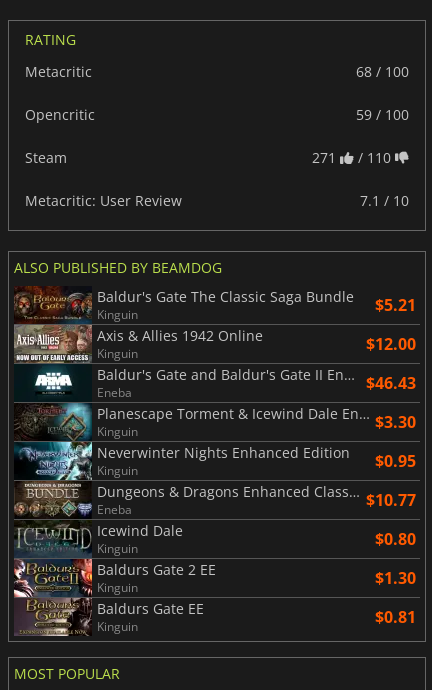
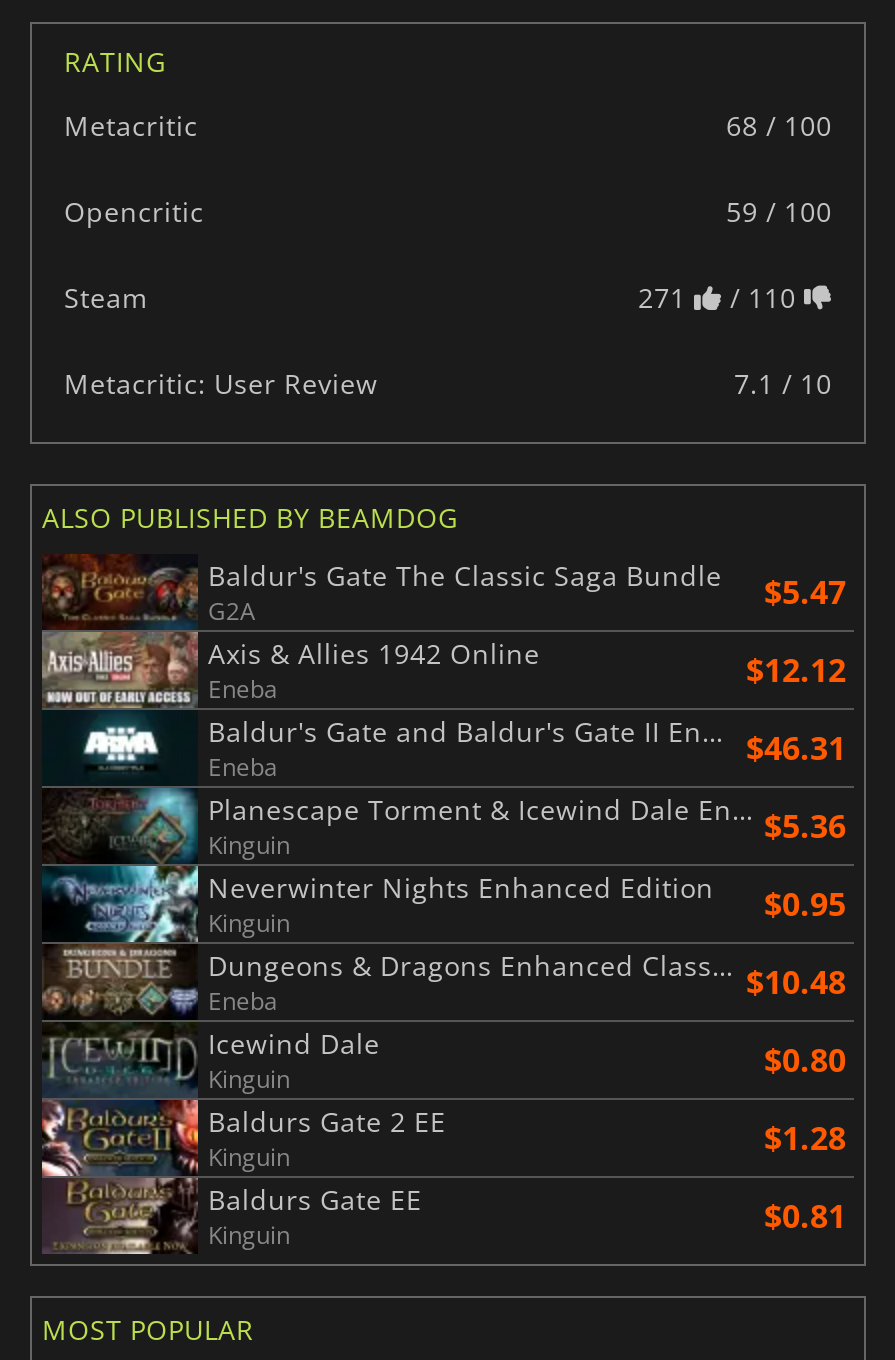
[97,294,416,323] Kinguin | $5.21 -> [208,570,846,628] G2A | $5.47
[97,333,416,362] Kinguin | $12.00 -> [208,648,846,706] Eneba | $12.12
[366,372,416,394] $46.43 -> [746,726,846,770] $46.31
[375,411,416,433] $3.30 -> [764,804,846,848] $5.36
[366,489,416,511] $10.77 -> [746,960,846,1004] $10.48
[375,567,416,589] $1.30 -> [764,1116,846,1160] $1.28

